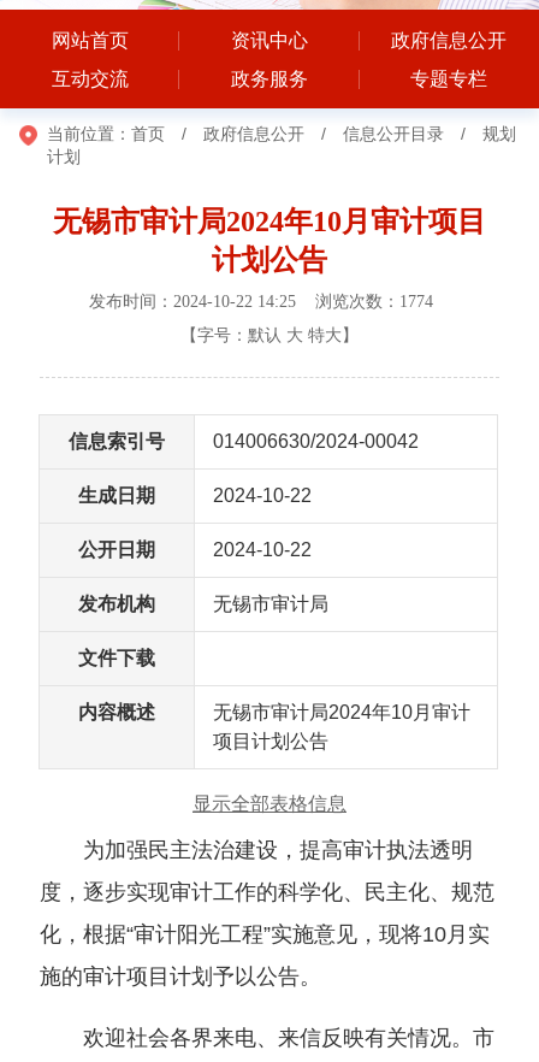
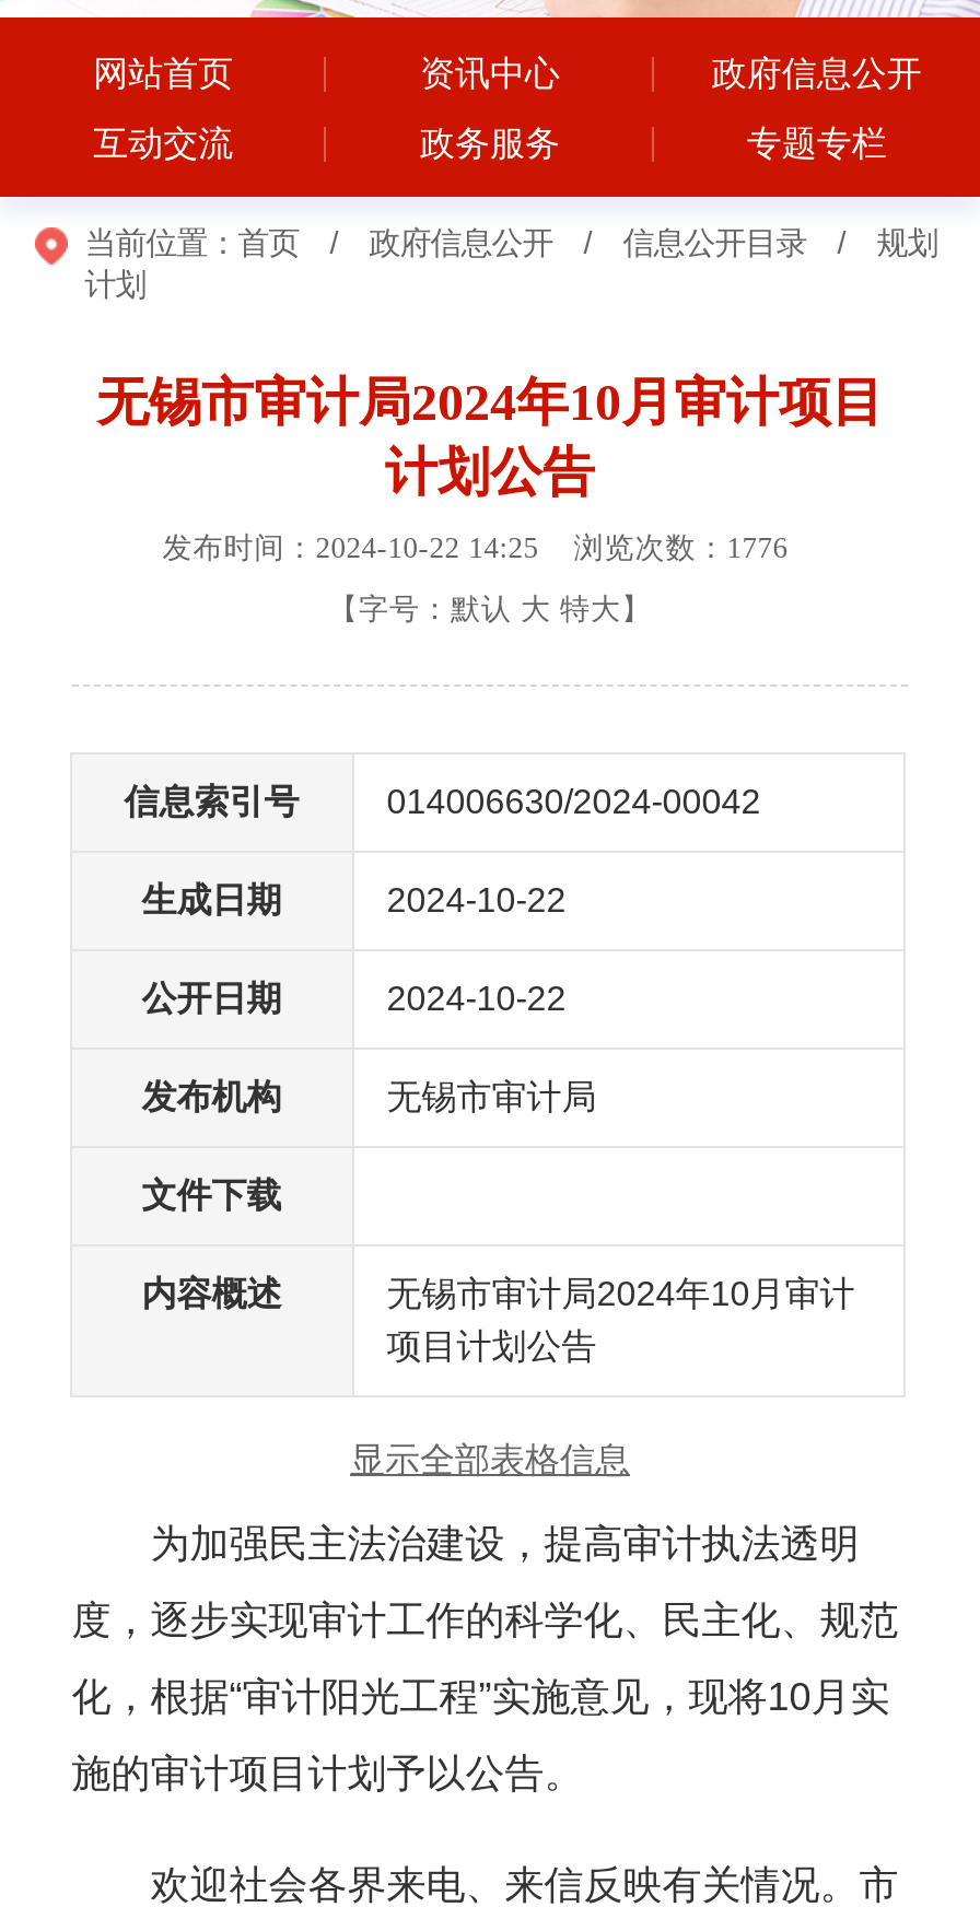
[89,293,433,311] 发布时间：2024-10-22 14:25 浏览次数：1774 -> [162,532,788,565] 发布时间：2024-10-22 14:25 浏览次数：1776

